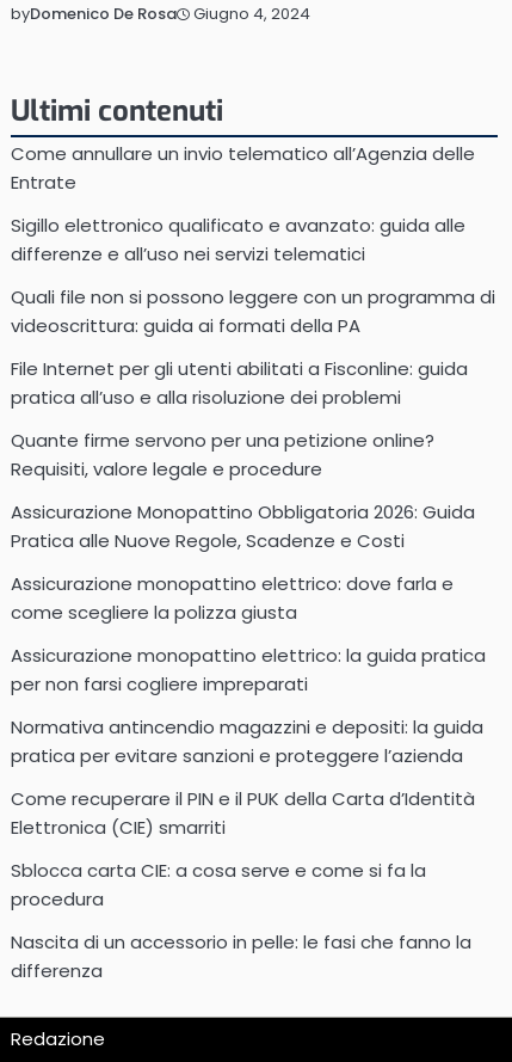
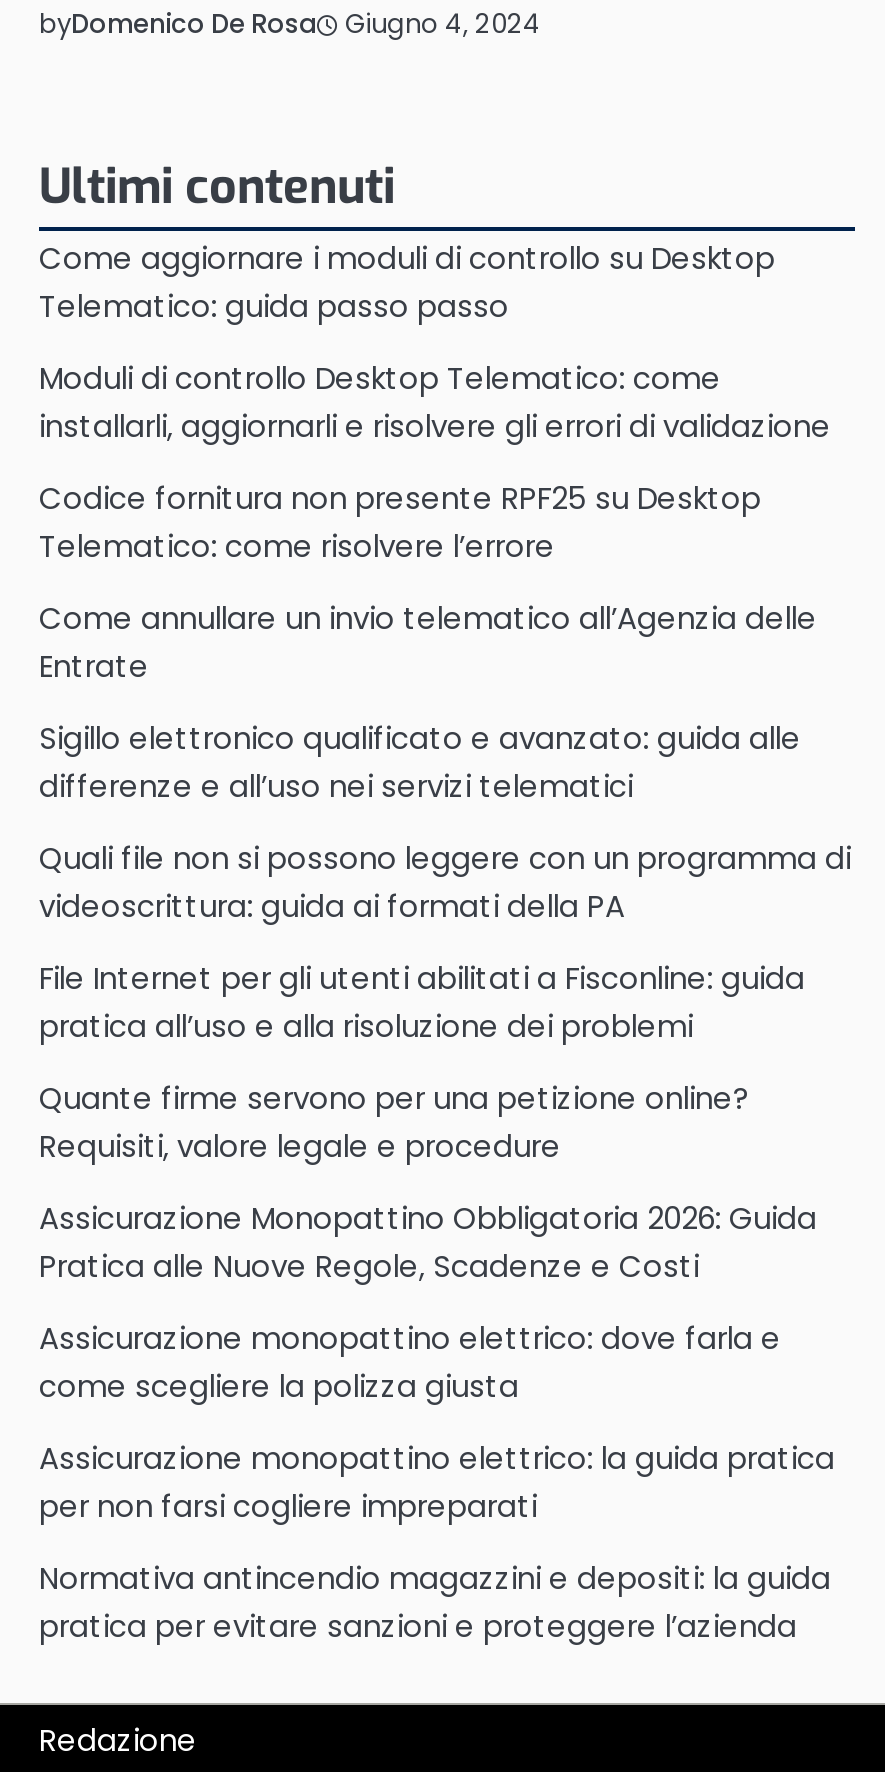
none -> [39,237,831,567] Come aggiornare i moduli di controllo su Desktop | Telematico: guida passo passo | Moduli di controllo Desktop Telematico: come | installarli, aggiornarli e risolvere gli errori di validazione | Codice fornitura non presente RPF25 su Desktop | Telematico: come risolvere l’errore
moved [11,141,495,768] -> [39,597,851,1647]: Come annullare un invio telematico all’Agenzia delle | Entrate | Sigillo elettronico qualificato e avanzato: guida alle | ... | Normativa antincendio magazzini e depositi: la guida | pratica per evitare sanzioni e proteggere l’azienda
[11,786,475,984] Come recuperare il PIN e il PUK della Carta d’Identità | Elettronica (CIE) smarriti | Sblocca carta CIE: a cosa serve e come si fa la | procedura | Nascita di un accessorio in pelle: le fasi che fanno la | differenza -> none

